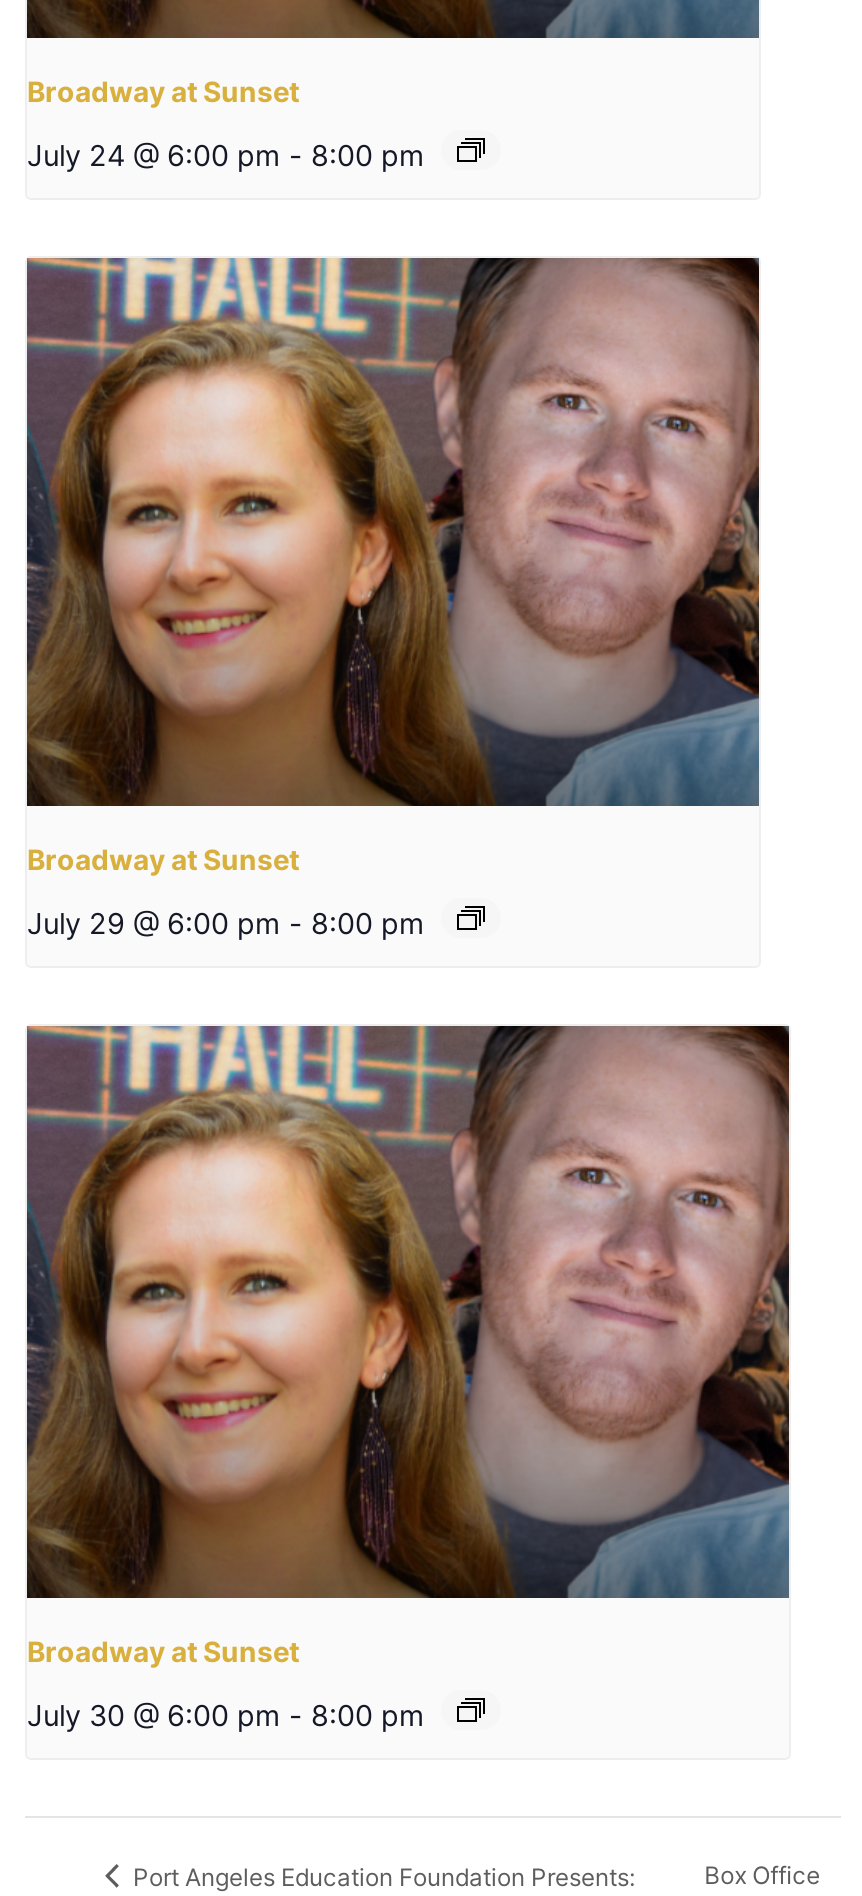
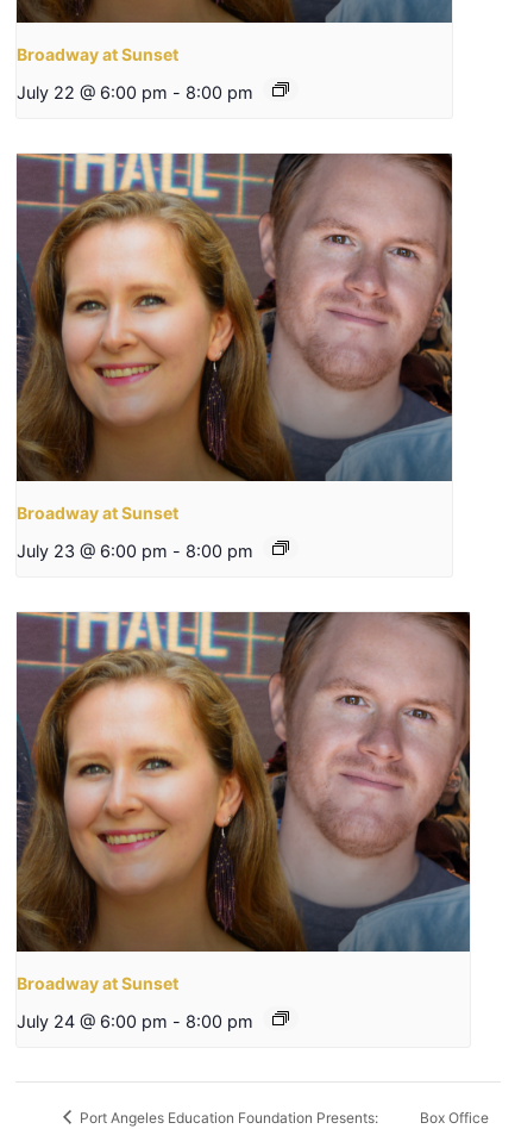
[27,139,425,173] July 24 @ 6:00 pm - 8:00 pm -> [17,83,253,103] July 22 @ 6:00 pm - 8:00 pm
[27,907,425,941] July 29 @ 6:00 pm - 8:00 pm -> [17,540,253,560] July 23 @ 6:00 pm - 8:00 pm
[27,1699,425,1733] July 30 @ 6:00 pm - 8:00 pm -> [17,1011,253,1032] July 24 @ 6:00 pm - 8:00 pm

